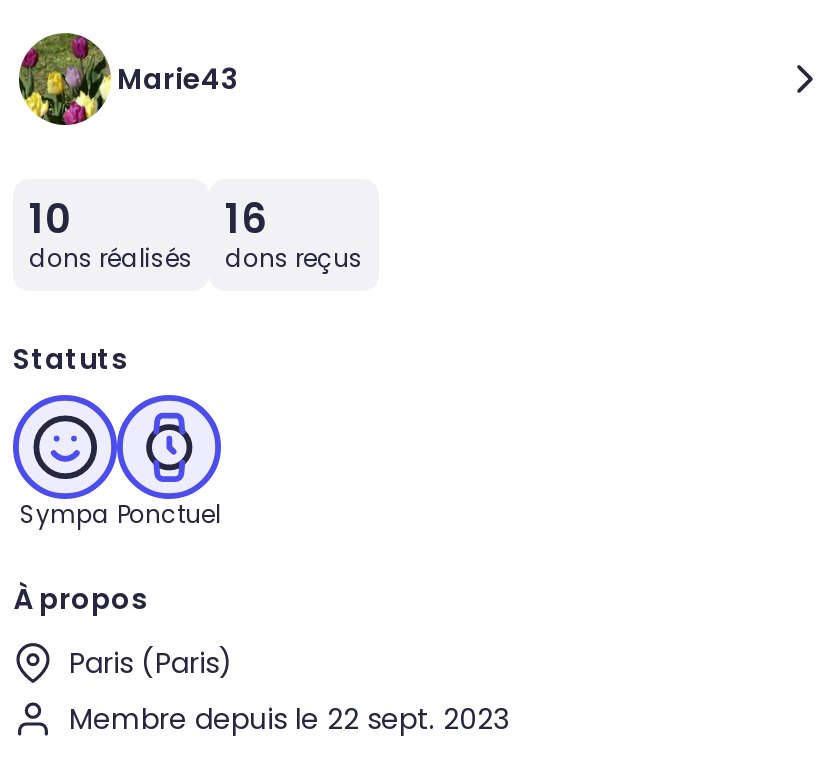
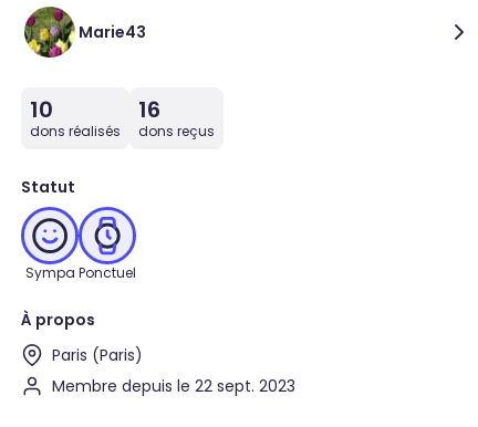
[13,339,127,379] Statuts -> [21,176,75,198] Statut

